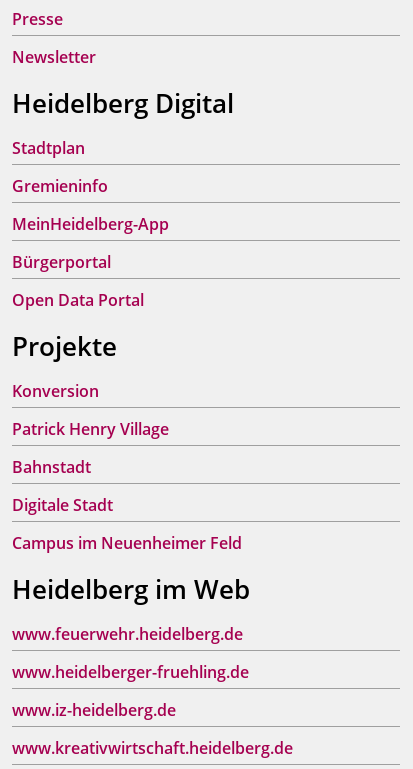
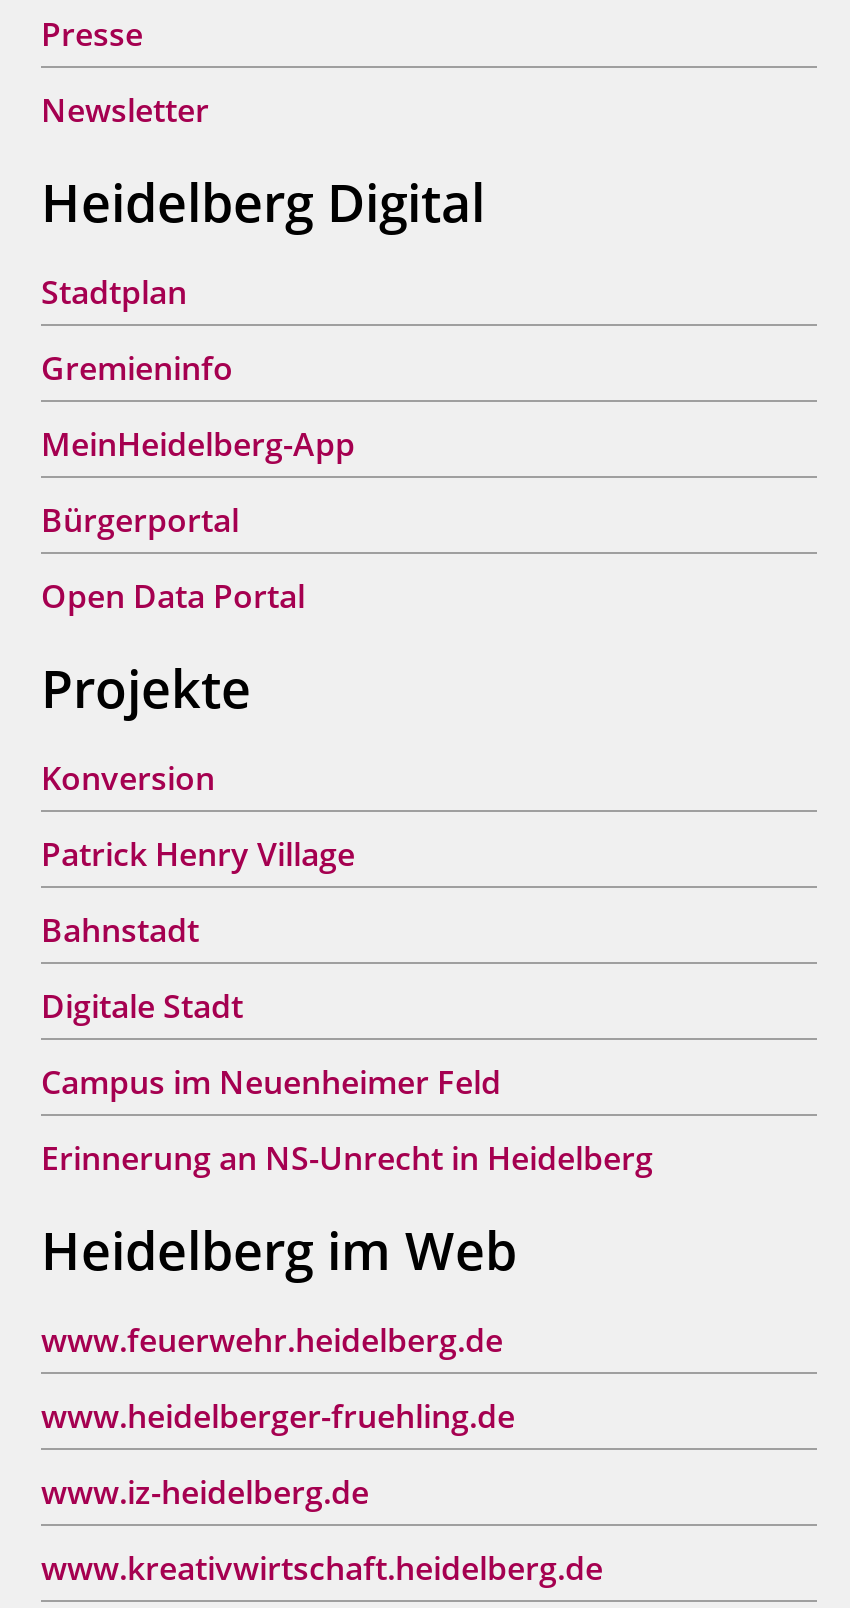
none -> [41,1137,653,1181] Erinnerung an NS-Unrecht in Heidelberg

